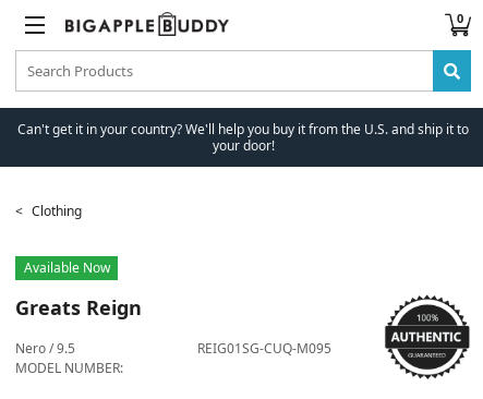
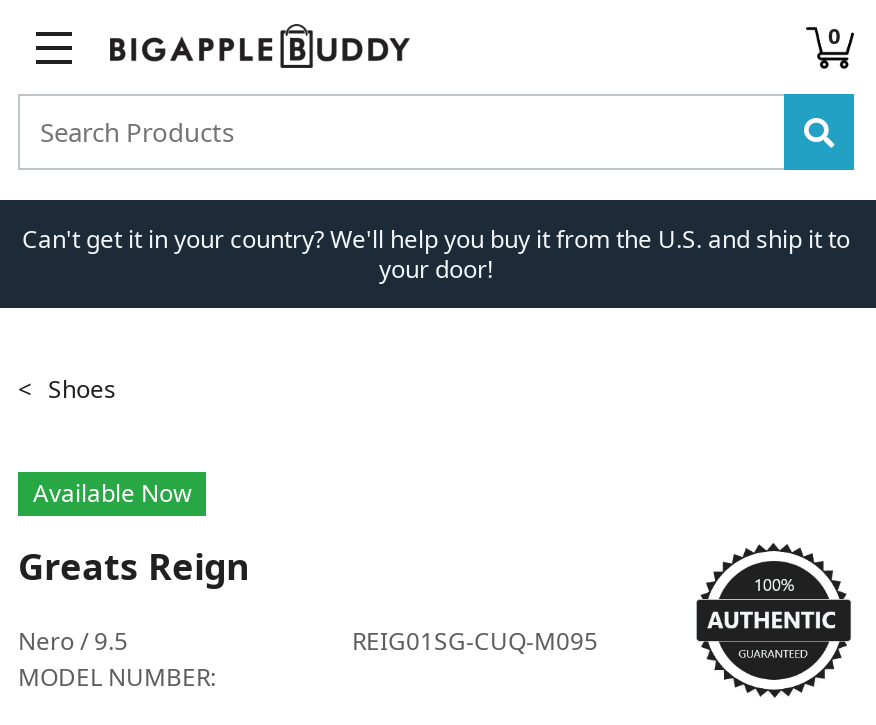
[32,202,82,220] Clothing -> [48,372,116,406] Shoes

